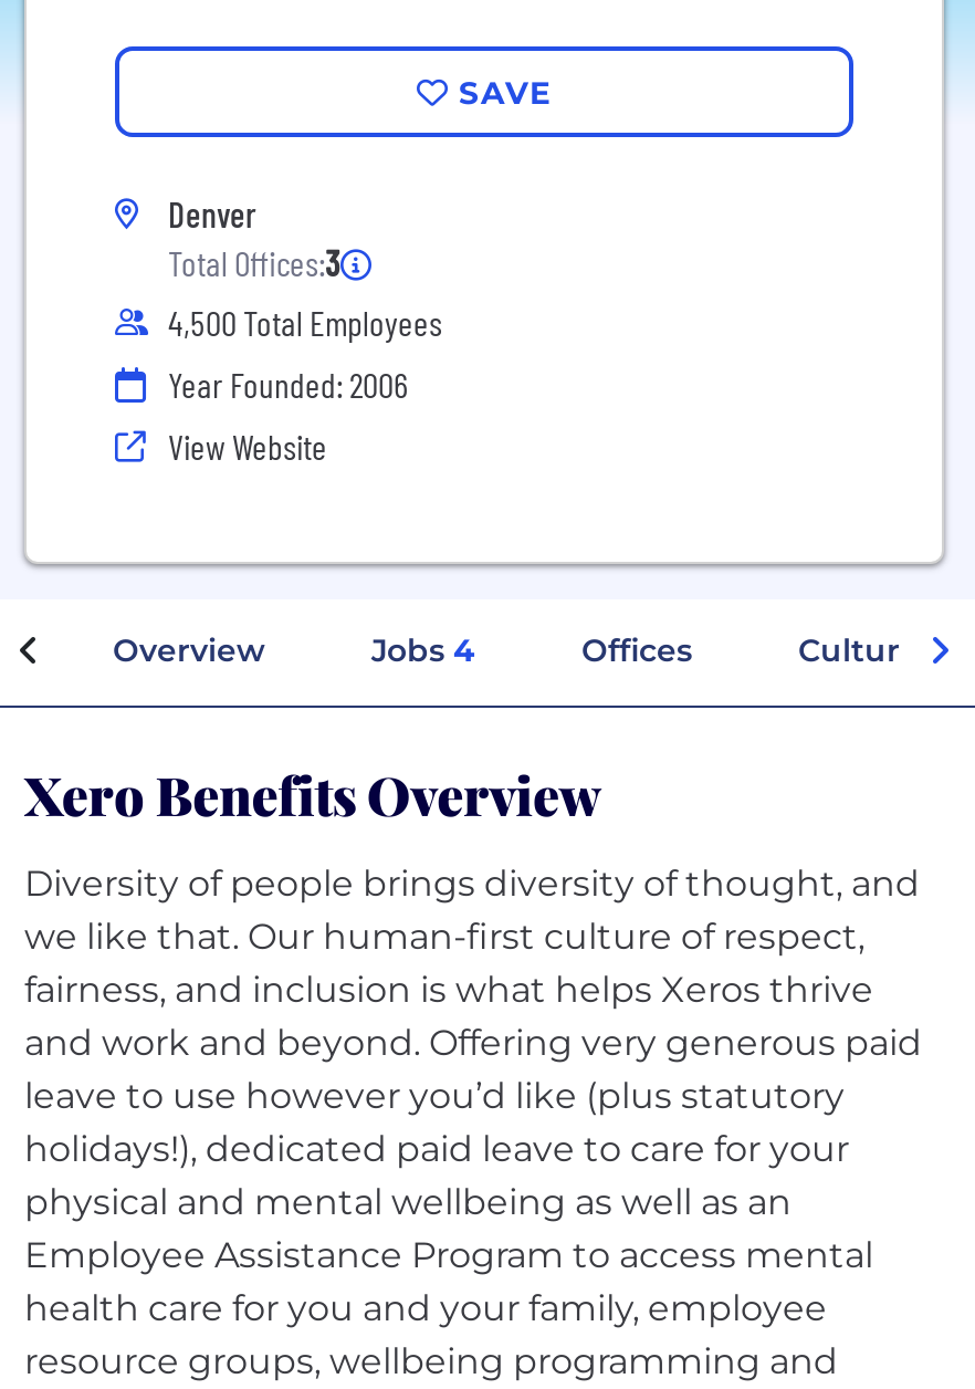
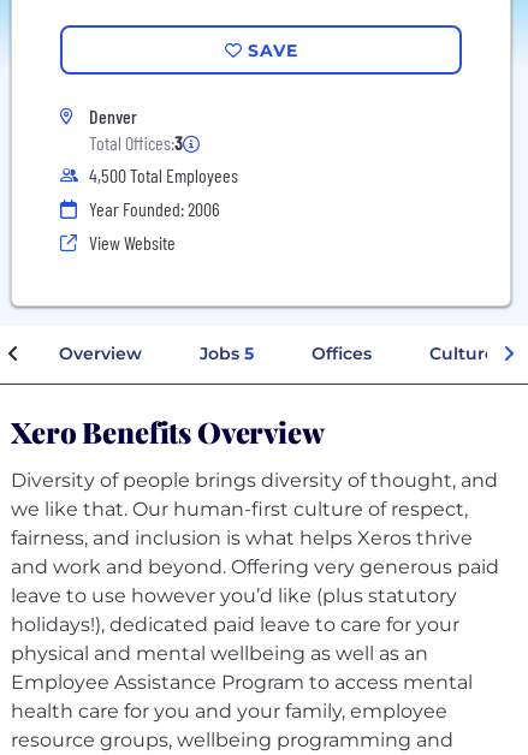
[371,630,475,670] Jobs 4 -> [200,343,254,364] Jobs 5

